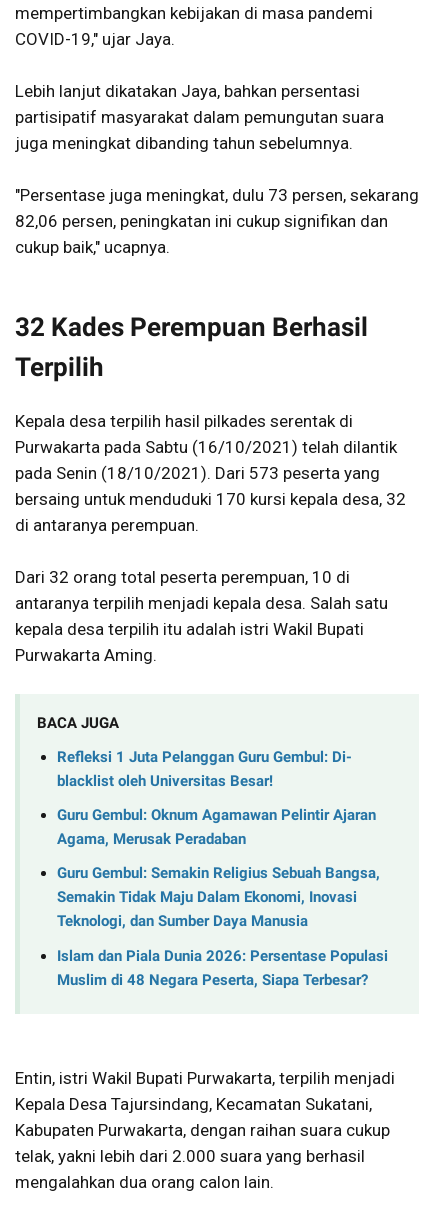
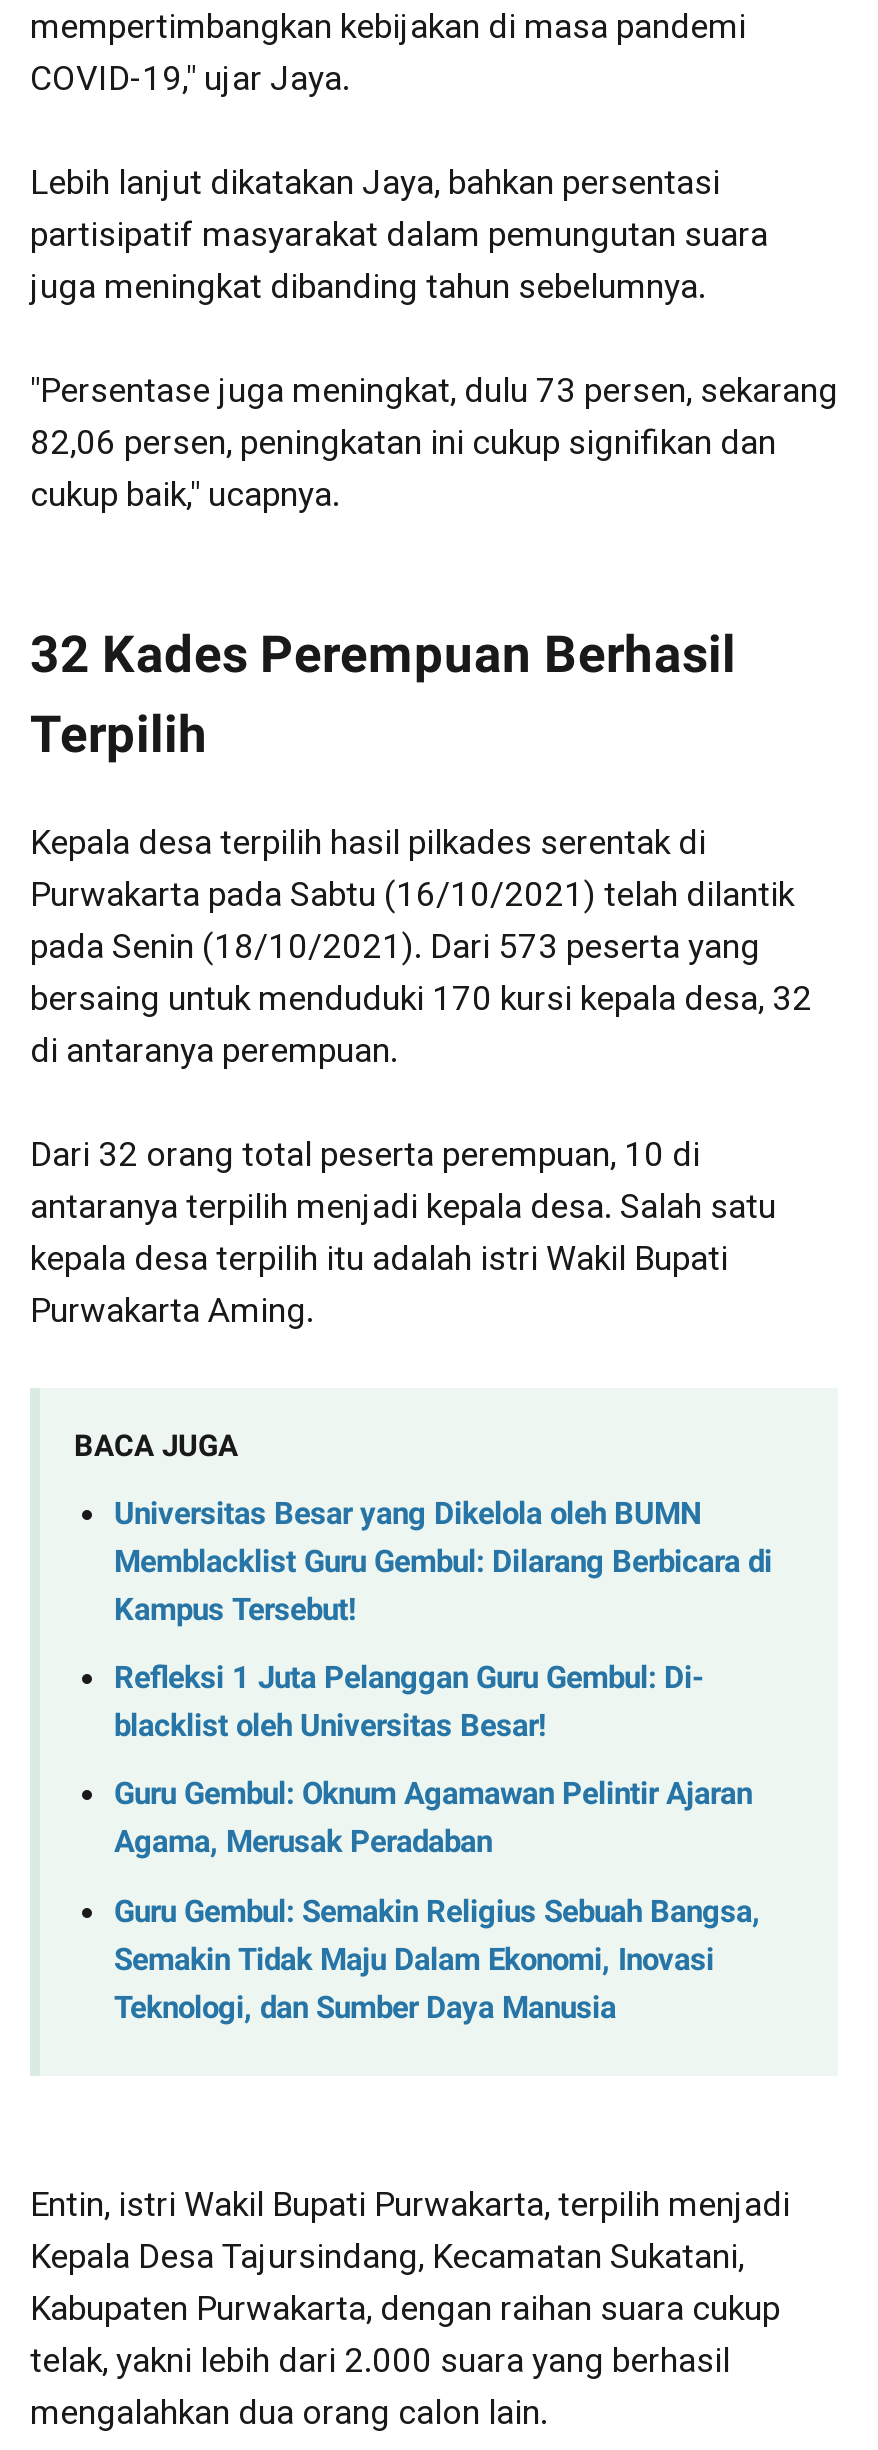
none -> [114,1496,772,1628] Universitas Besar yang Dikelola oleh BUMN | Memblacklist Guru Gembul: Dilarang Berbicara di | Kampus Tersebut!
moved [57,748,380,930] -> [114,1660,760,2025]: Refleksi 1 Juta Pelanggan Guru Gembul: Di- | blacklist oleh Universitas Besar! | Guru Gembul: Oknum Agamawan Pelintir Ajaran | Agama, Merusak Peradaban | Guru Gembul: Semakin Religius Sebuah Bangsa, | Semakin Tidak Maju Dalam Ekonomi, Inovasi | Teknologi, dan Sumber Daya Manusia
[57,947,388,989] Islam dan Piala Dunia 2026: Persentase Populasi | Muslim di 48 Negara Peserta, Siapa Terbesar? -> none

